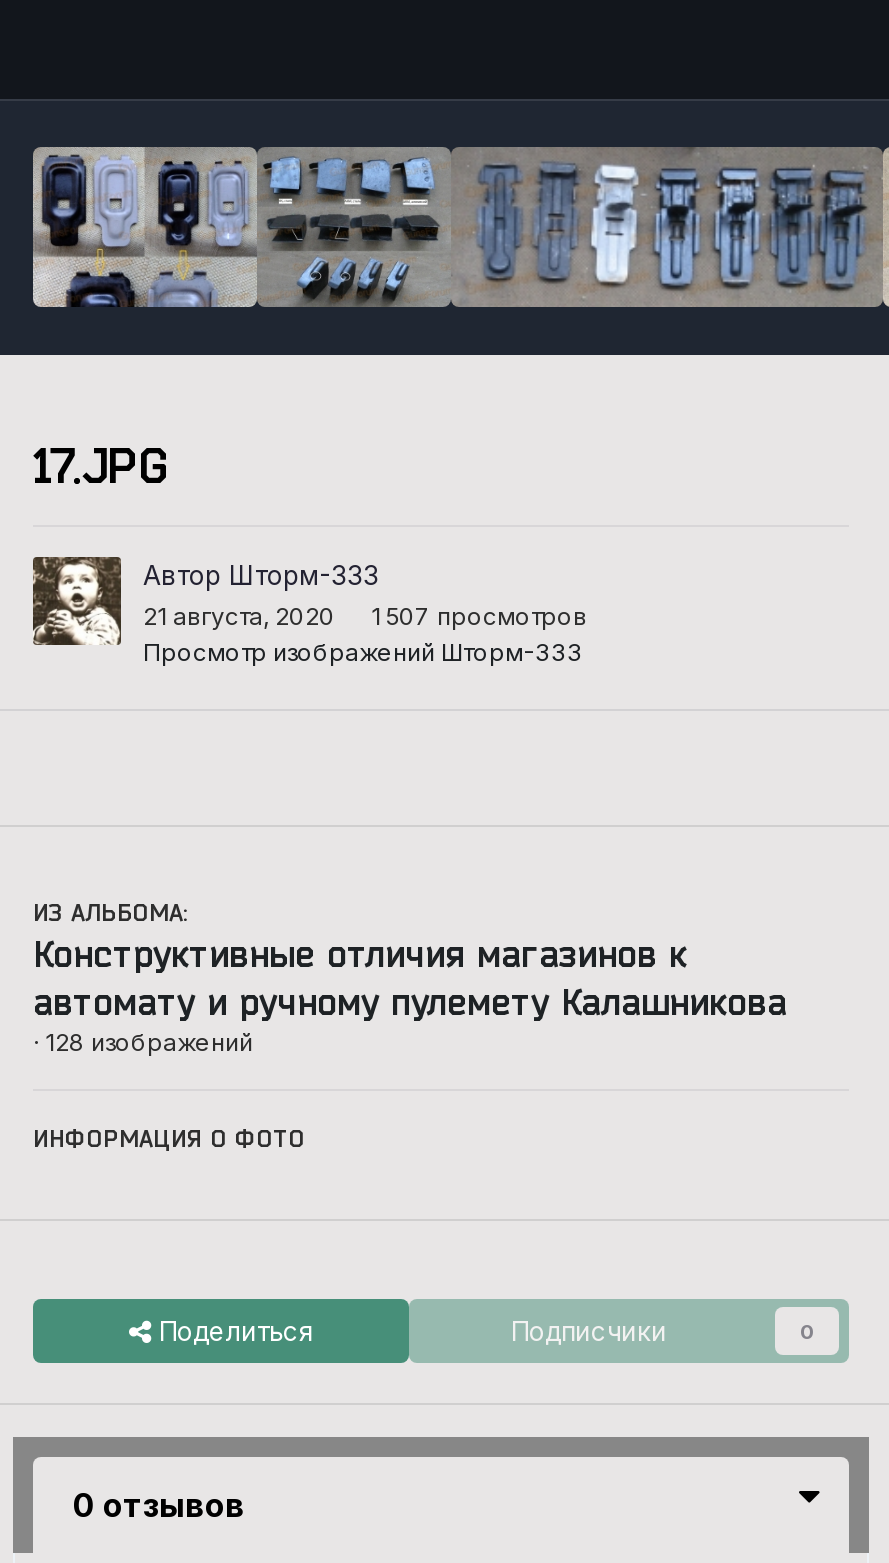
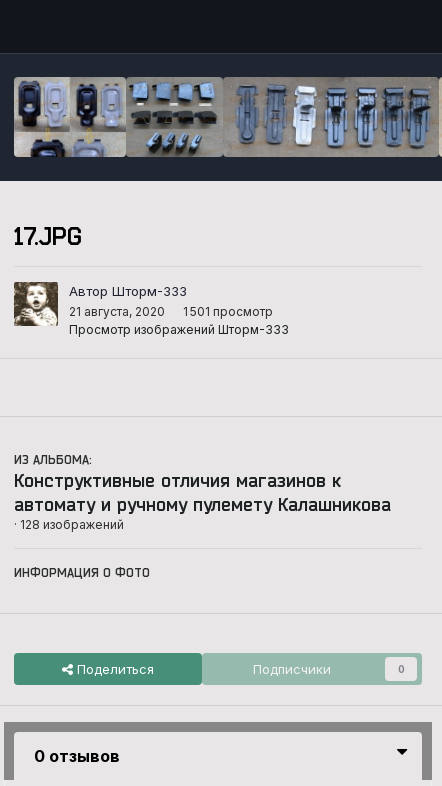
[143,600,587,630] 21 августа, 2020 1 507 просмотров -> [69,304,273,319] 21 августа, 2020 1 501 просмотр

